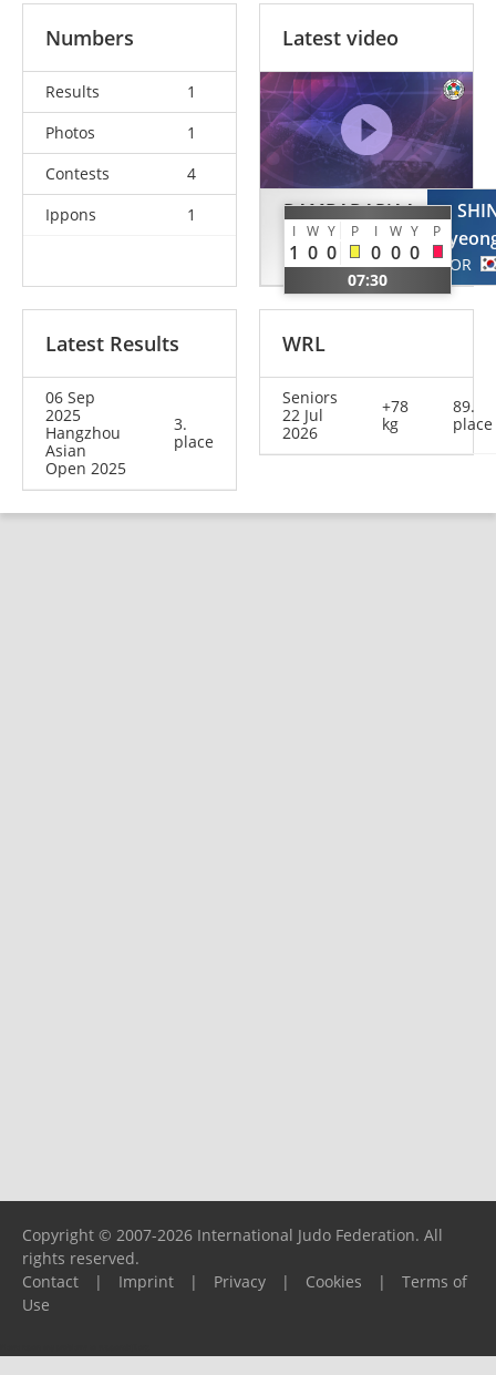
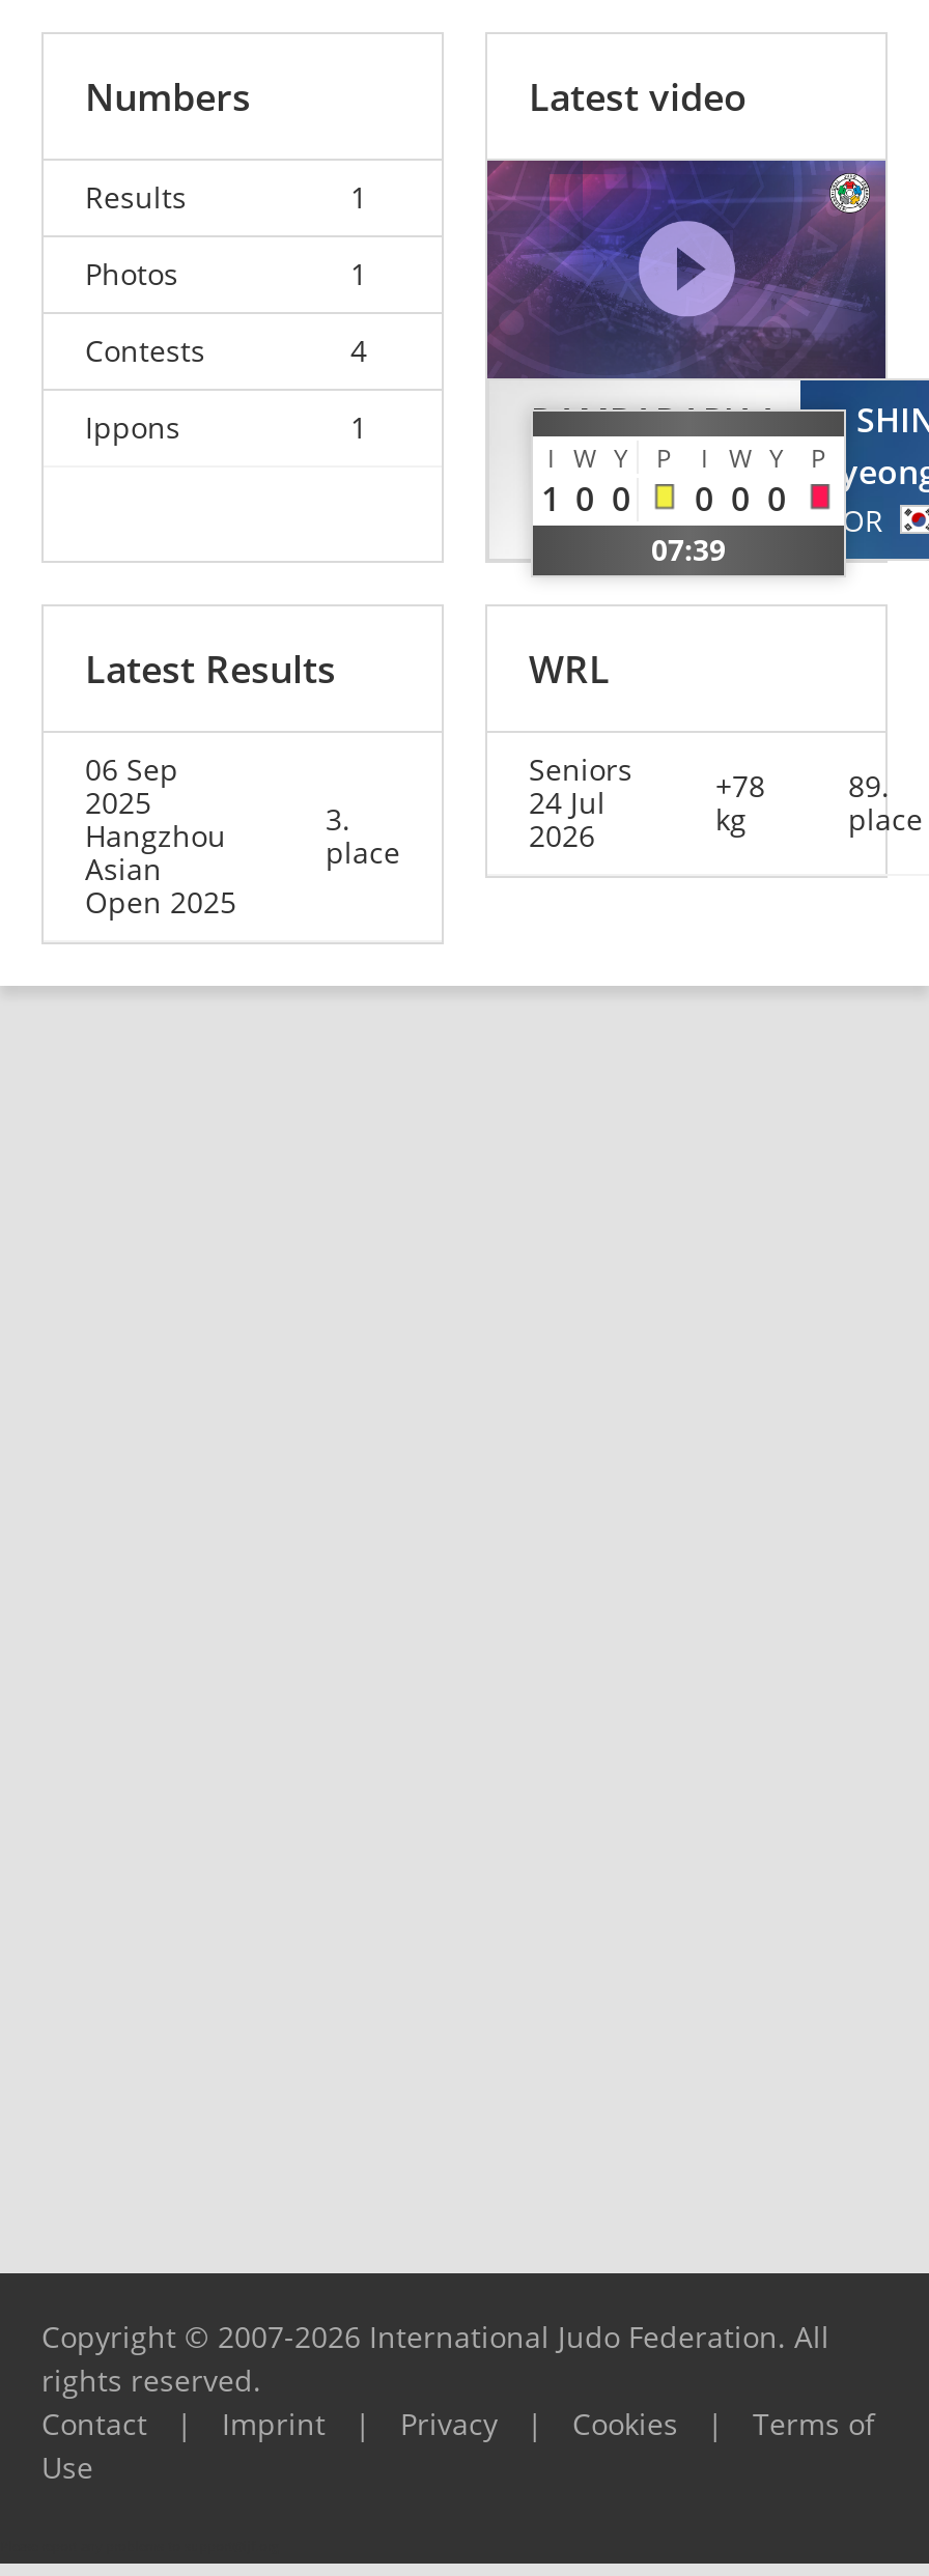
[348,270,387,291] 07:30 -> [651,531,726,570] 07:39
[282,405,323,426] 22 Jul -> [529,783,606,823] 24 Jul

